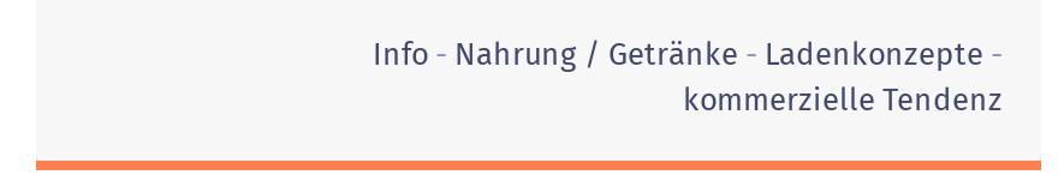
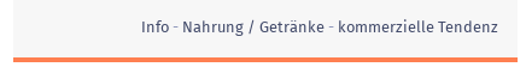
[765,36,983,72] Ladenkonzepte -> none

